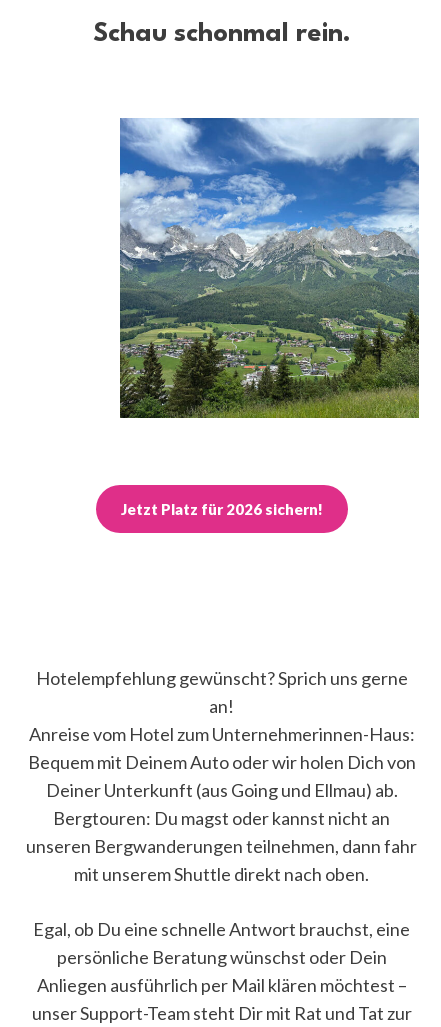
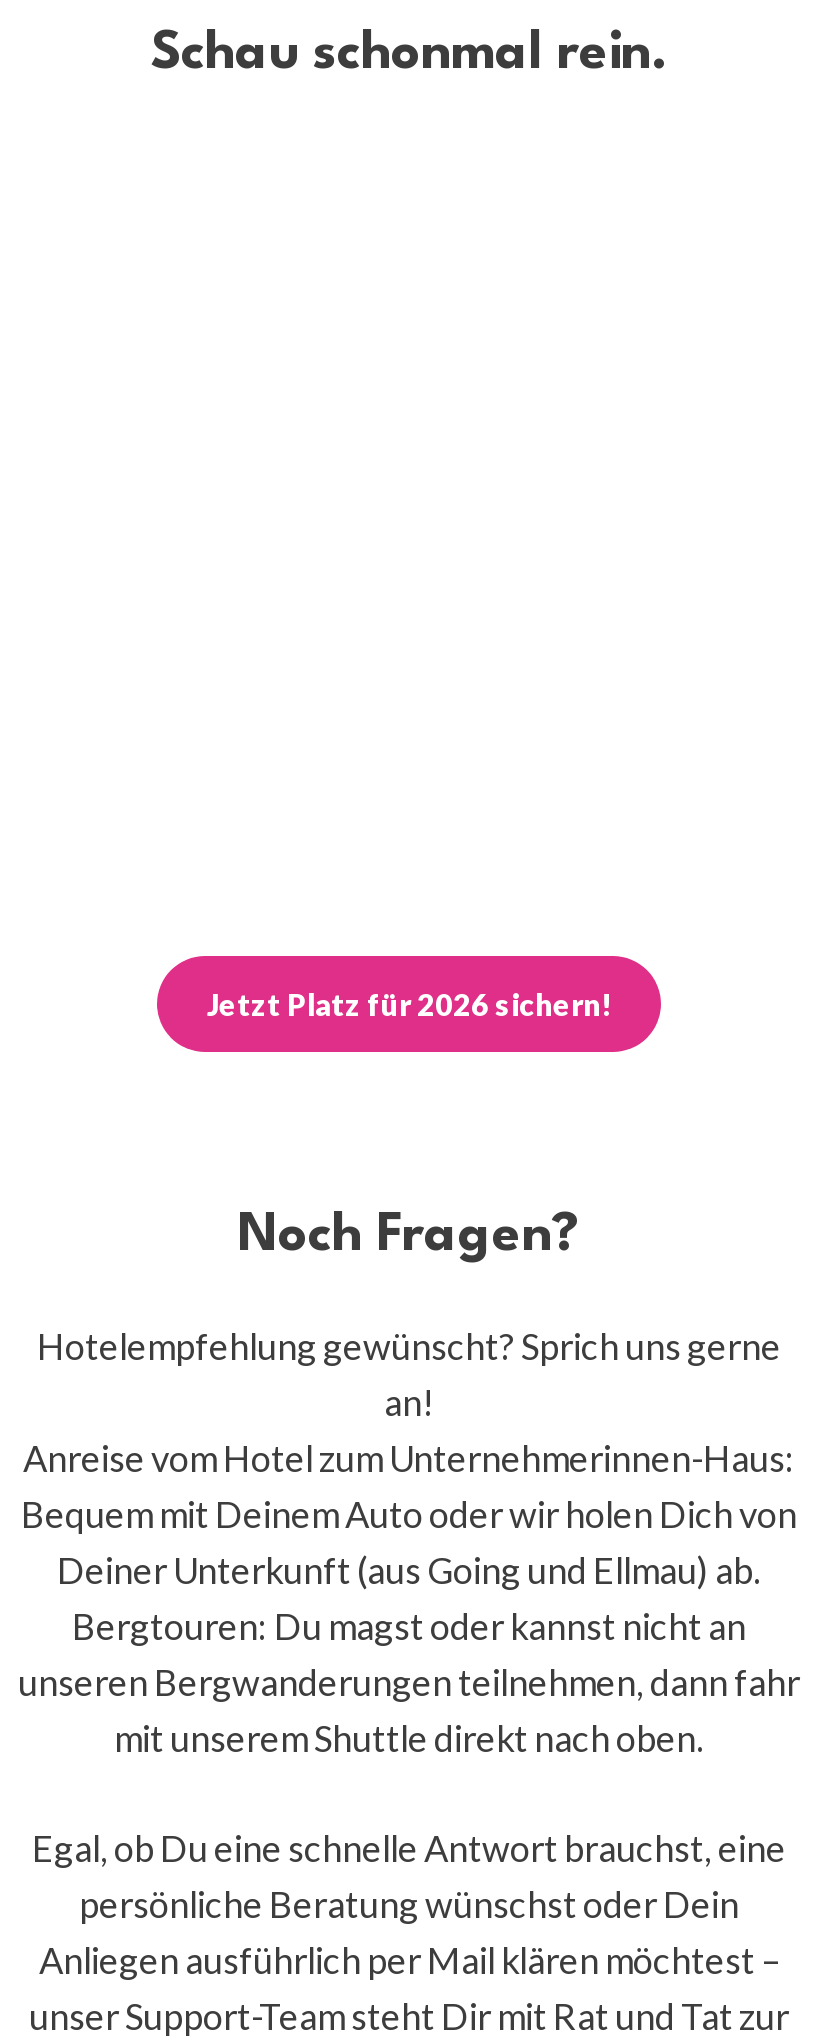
[119,117,420,419] [image] -> none
none -> [238,1210,580,1262] Noch Fragen?

